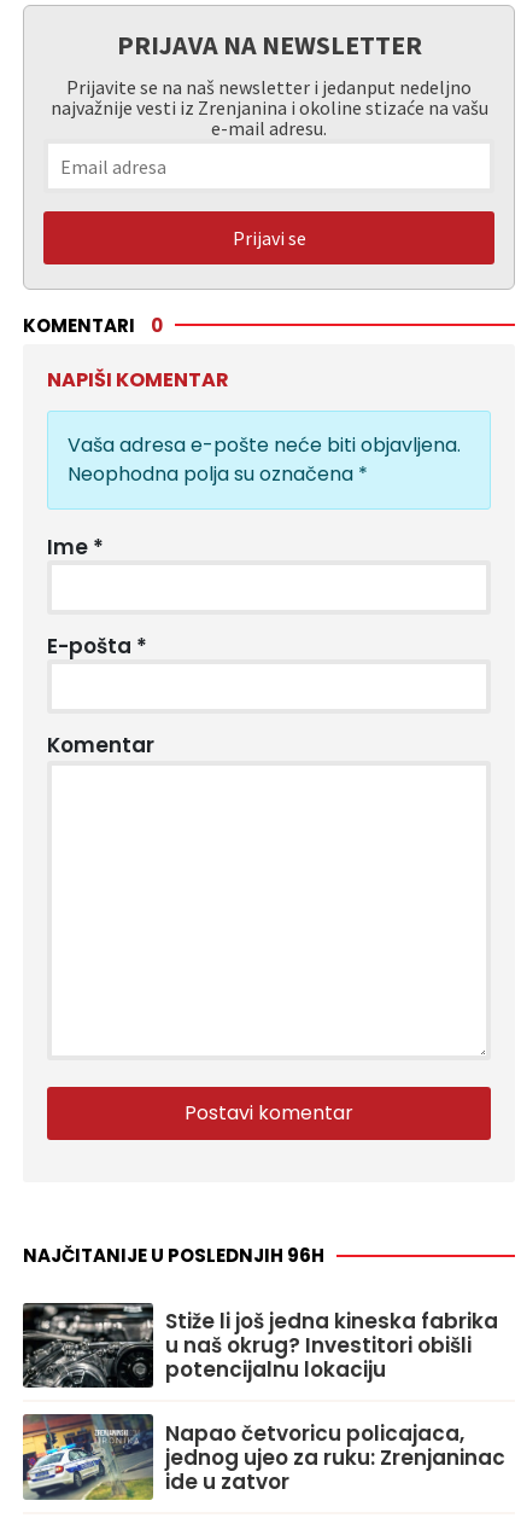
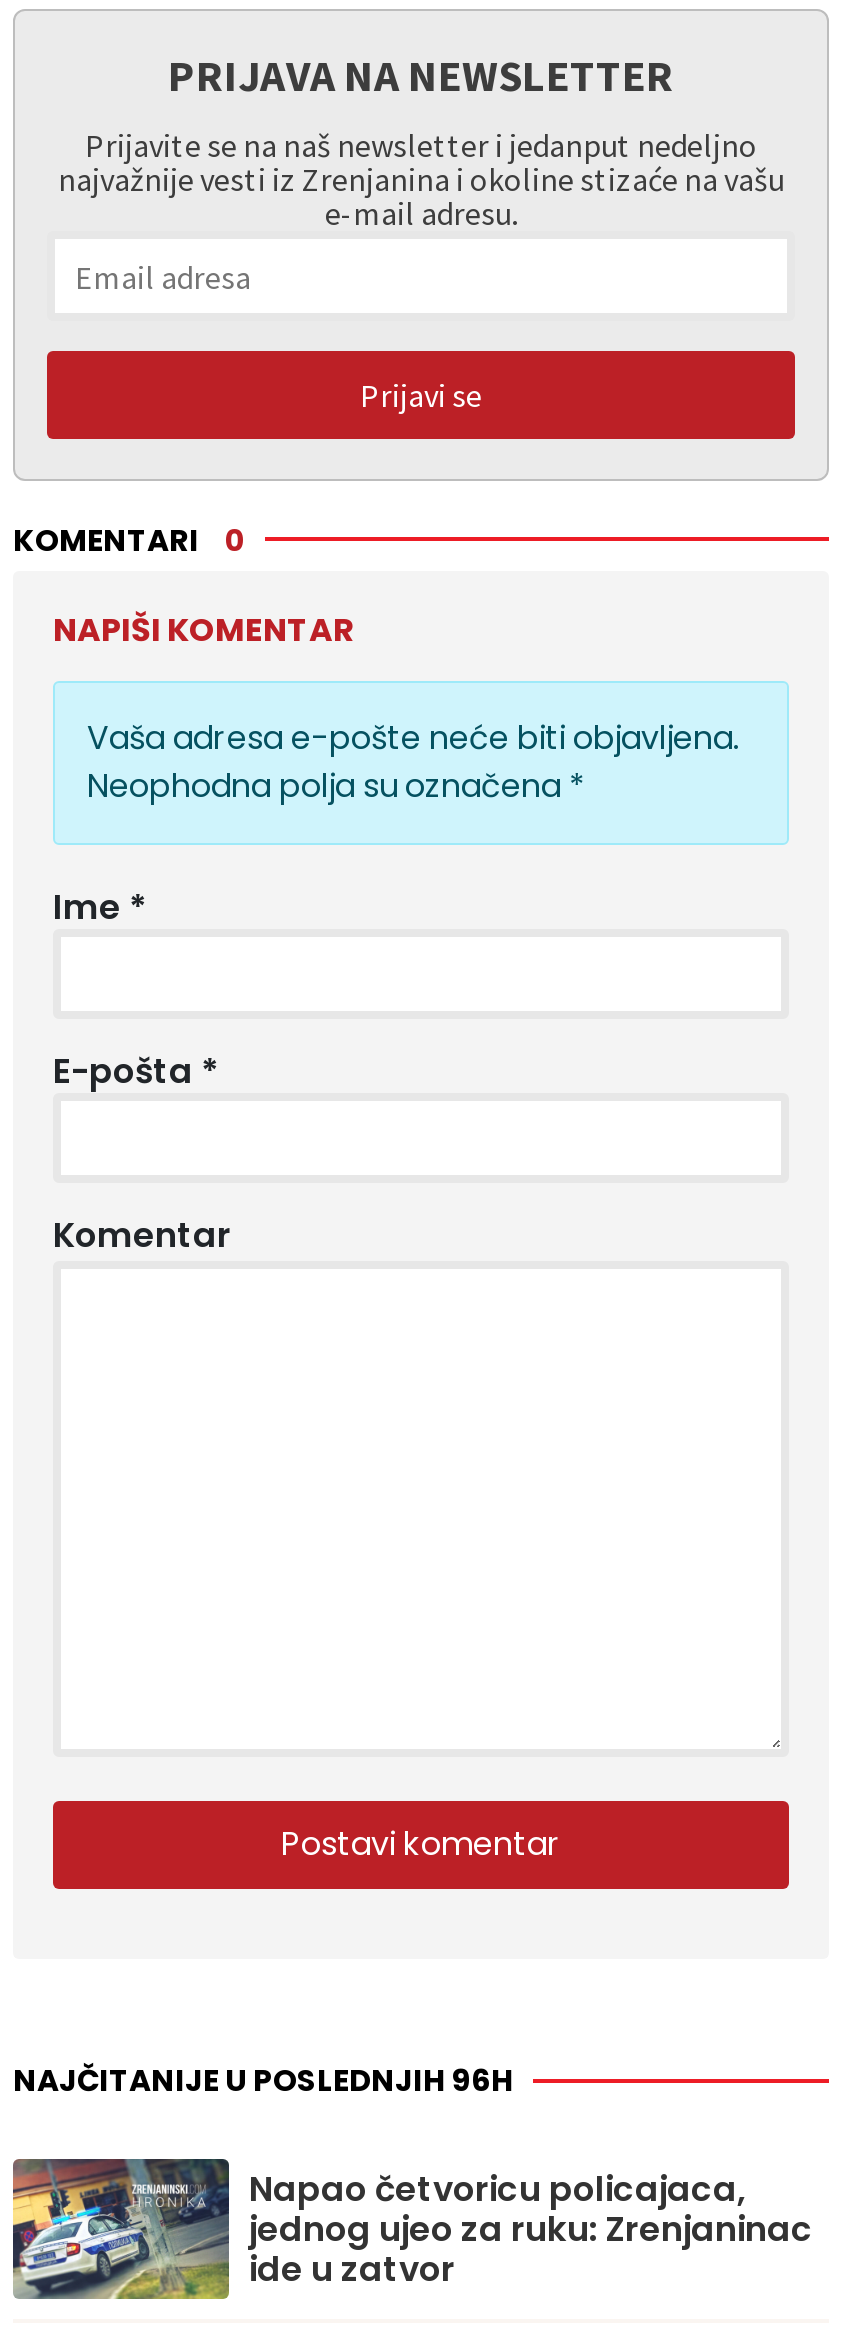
[22,1303,498,1389] [image] | Stiže li još jedna kineska fabrika | u naš okrug? Investitori obišli | potencijalnu lokaciju -> none

